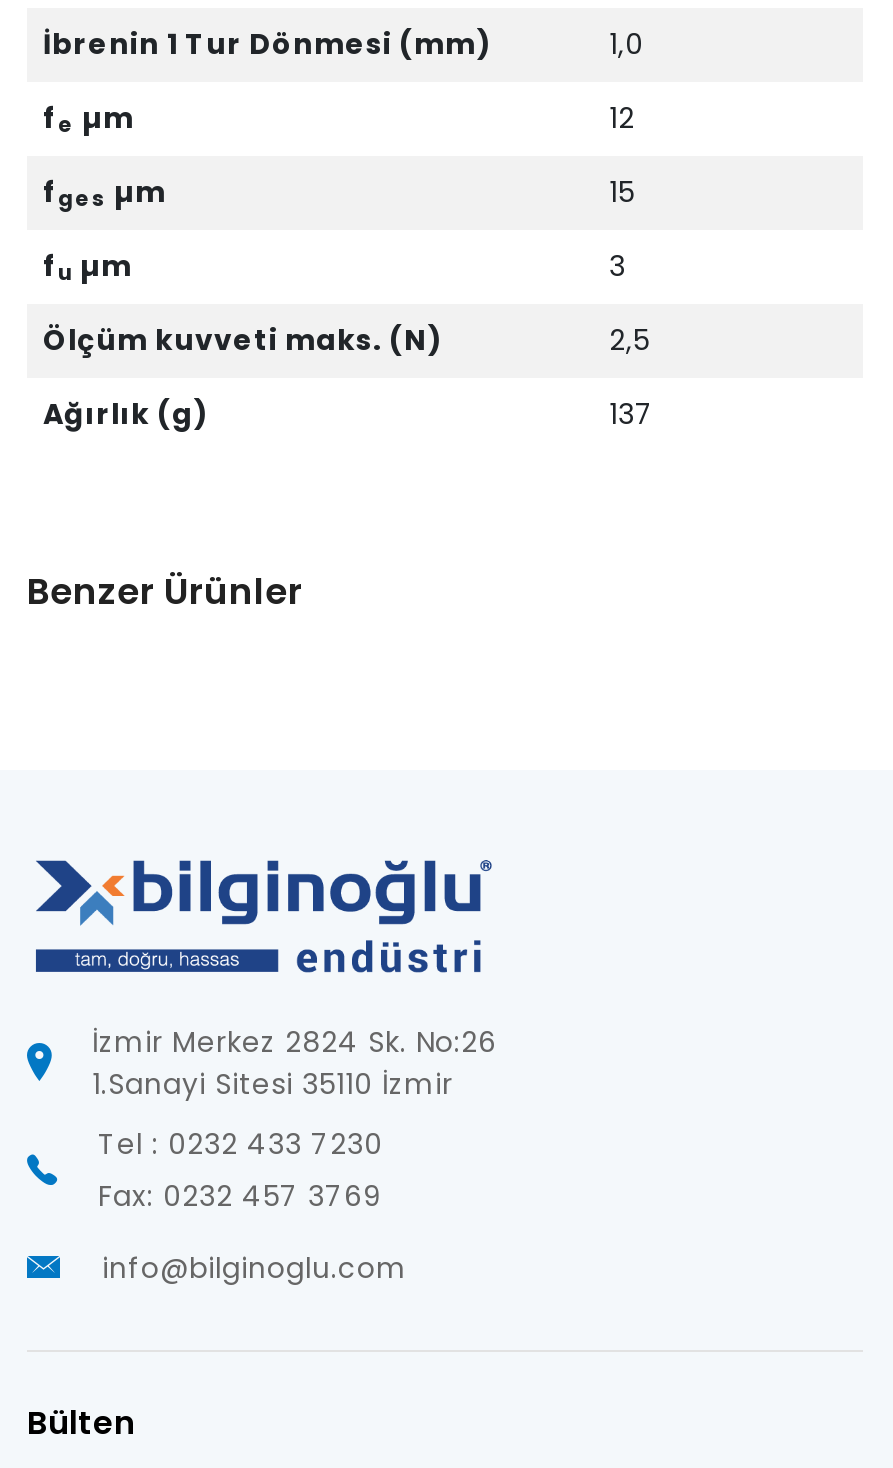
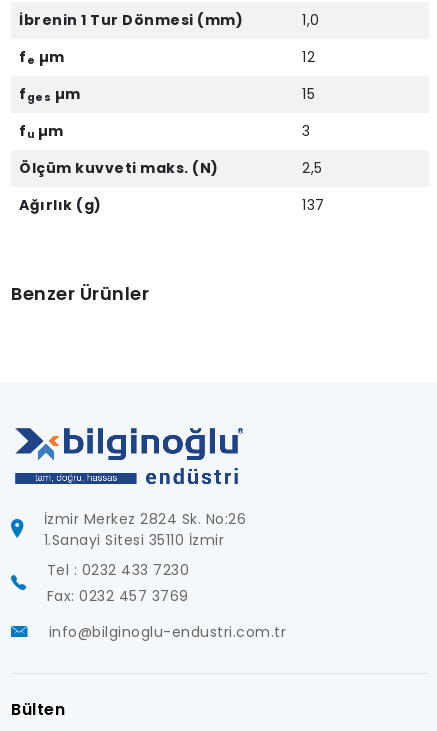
[102,1248,407,1288] info@bilginoglu.com -> [48,622,286,642] info@bilginoglu-endustri.com.tr

